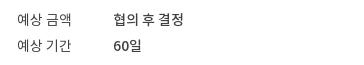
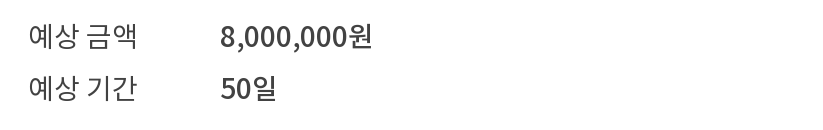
[113,11,184,29] 협의 후 결정 -> [220,19,374,55] 8,000,000원
[113,37,142,55] 60일 -> [220,71,278,107] 50일

